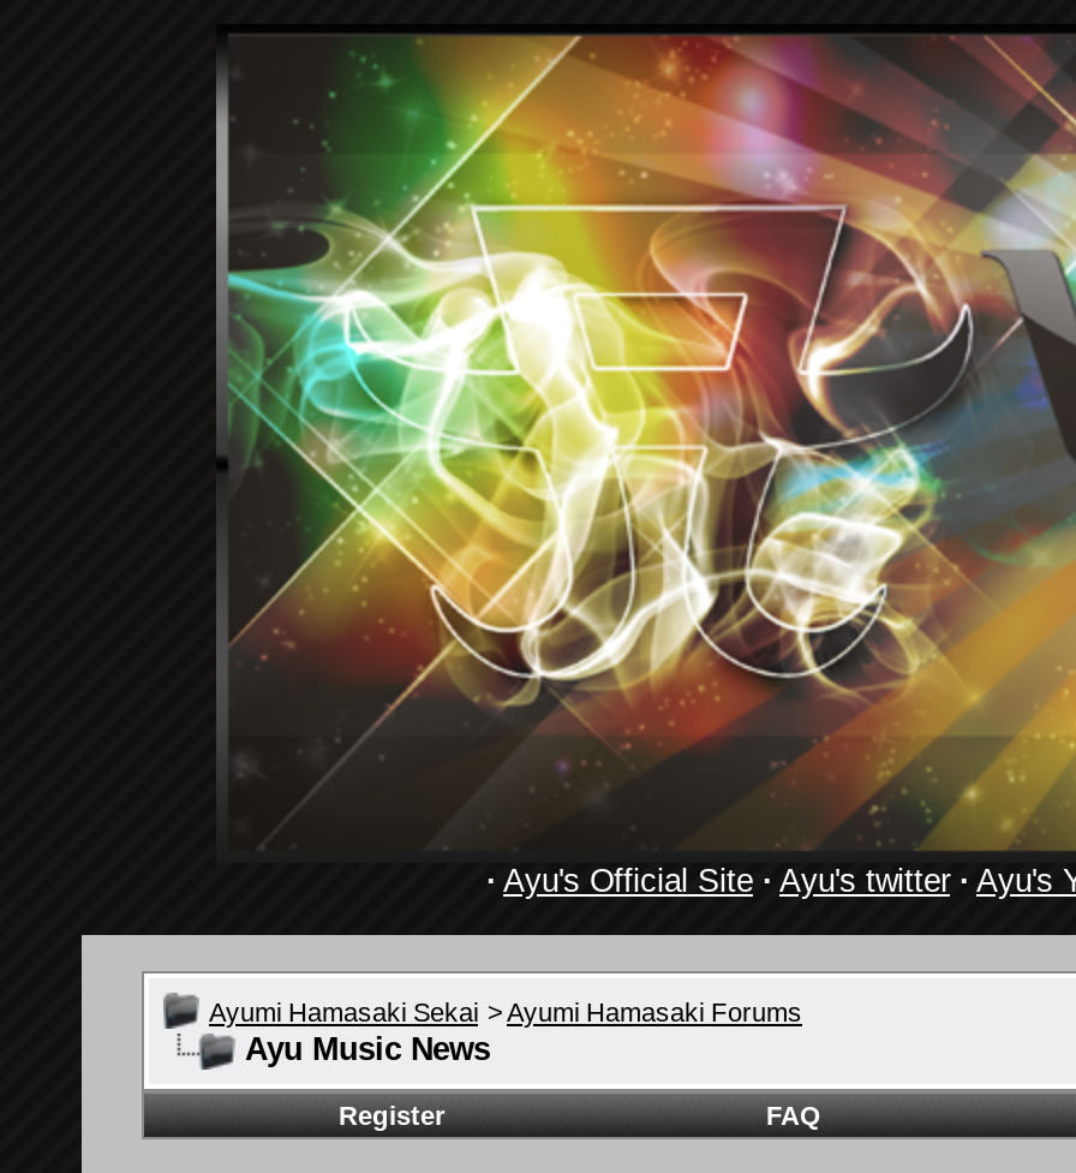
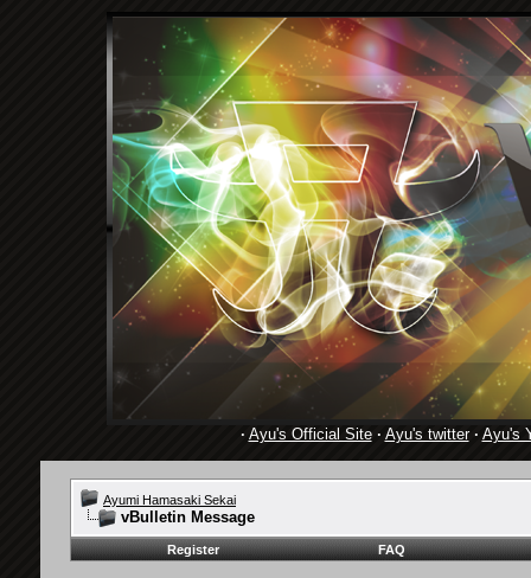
[209,998,802,1067] Ayumi Hamasaki Sekai > Ayumi Hamasaki Forums | Ayu Music News -> [103,493,255,526] Ayumi Hamasaki Sekai | vBulletin Message

